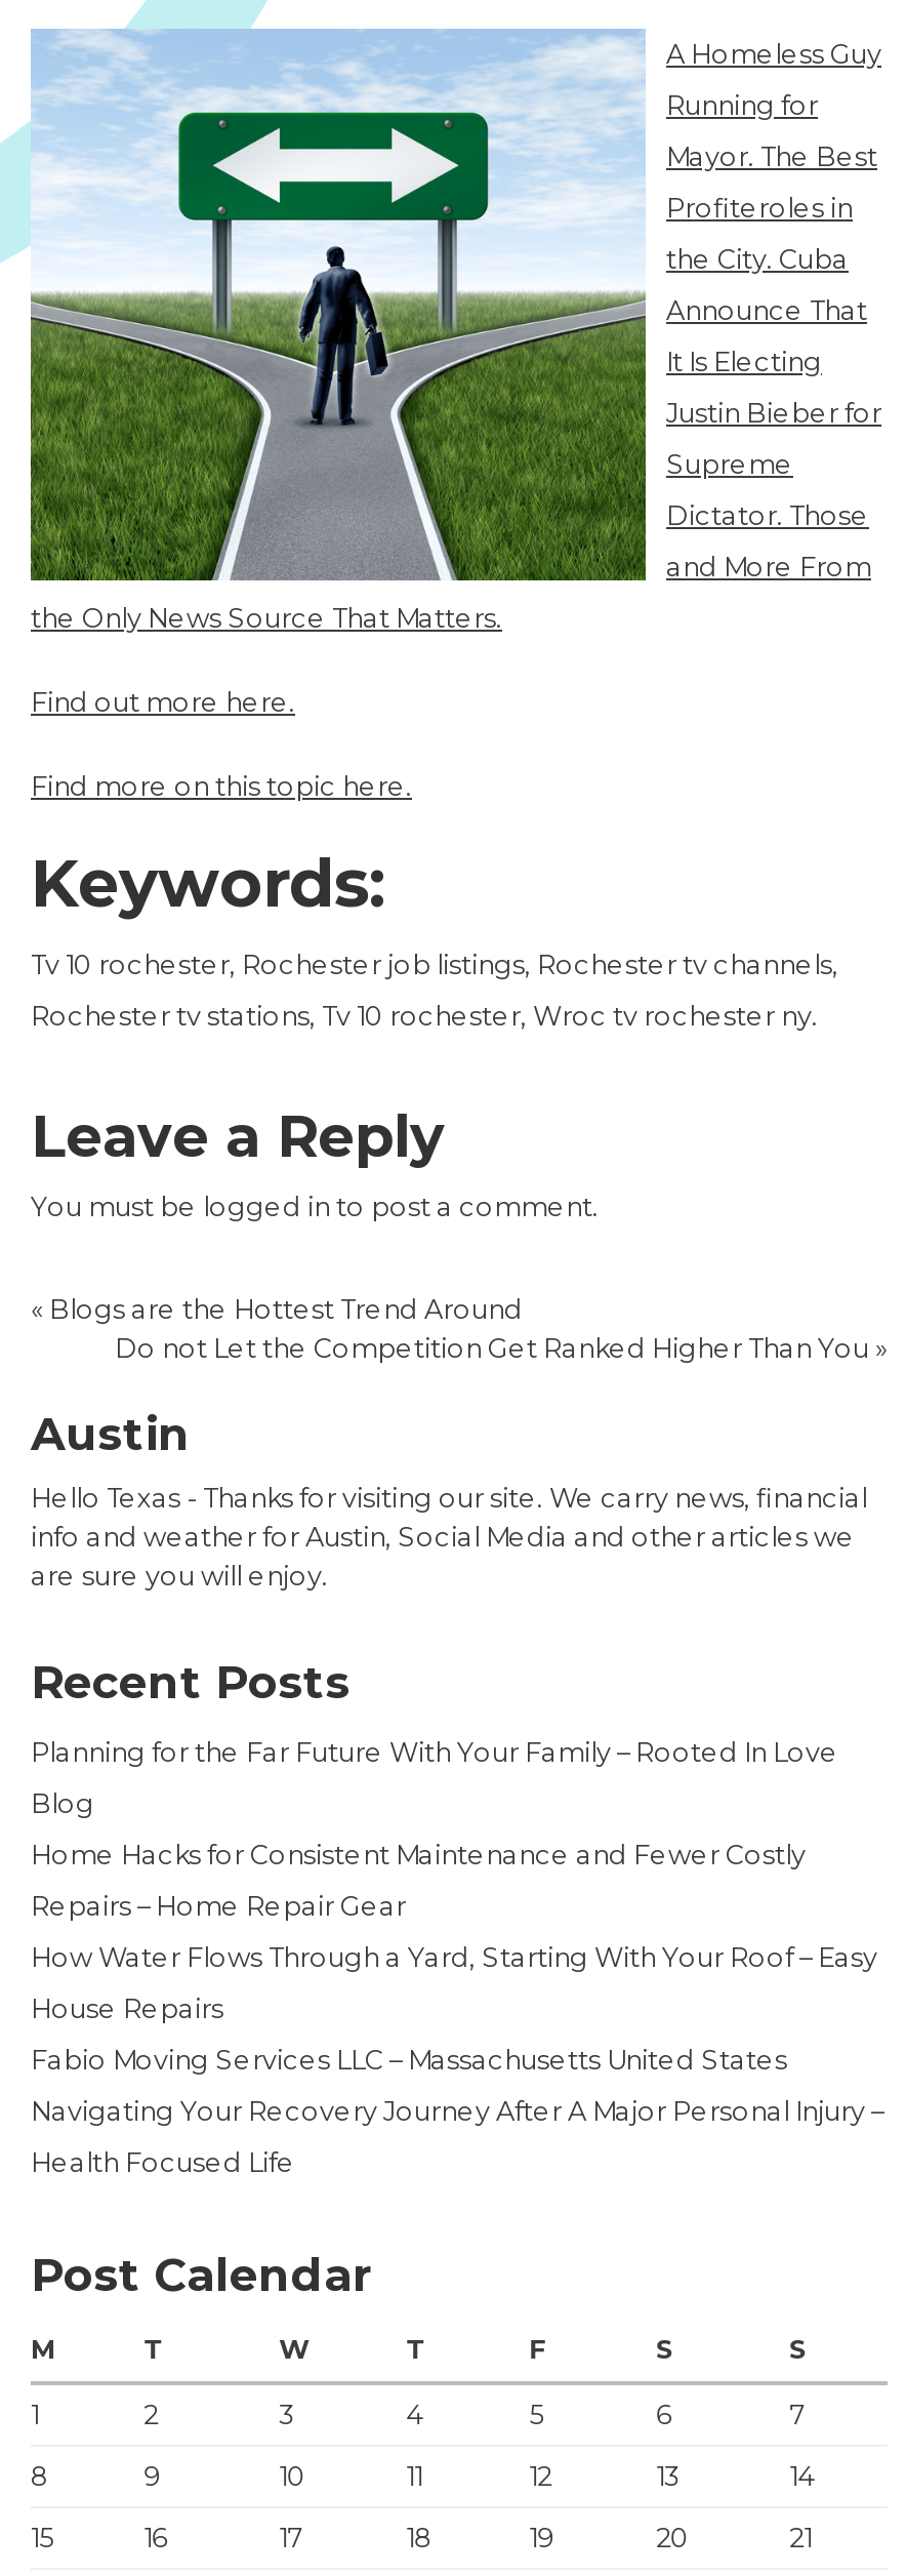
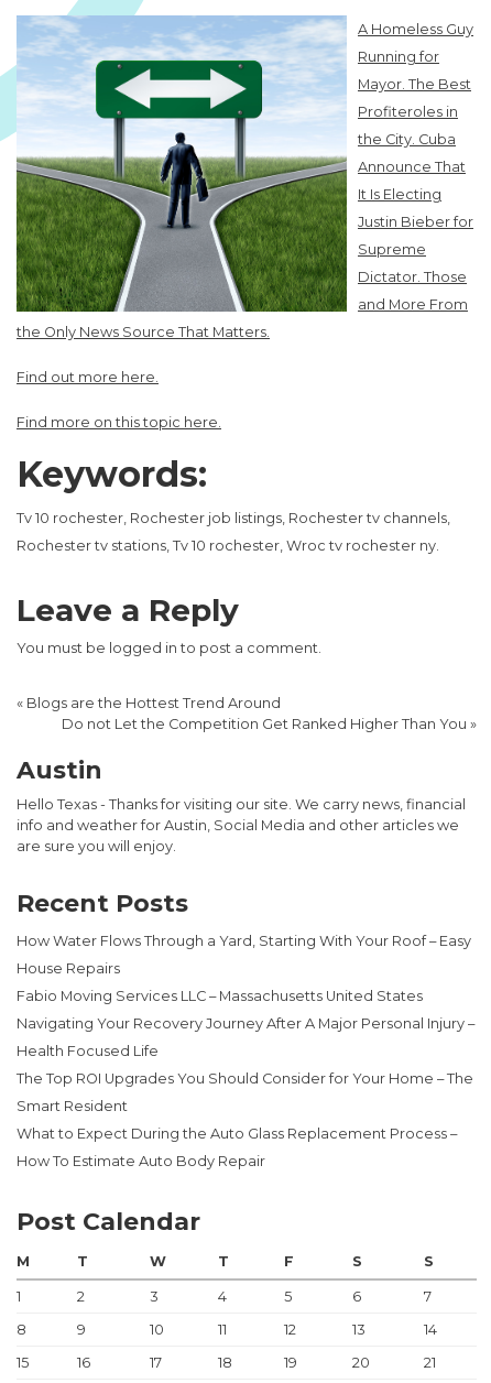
[31,1737,838,1922] Planning for the Far Future With Your Family – Rooted In Love | Blog | Home Hacks for Consistent Maintenance and Fewer Costly | Repairs – Home Repair Gear -> none
moved [31,1942,883,2178] -> [17,933,474,1059]: How Water Flows Through a Yard, Starting With Your Roof – Easy | House Repairs | Fabio Moving Services LLC – Massachusetts United States | Navigating Your Recovery Journey After A Major Personal Injury – | Health Focused Life
none -> [17,1070,473,1169] The Top ROI Upgrades You Should Consider for Your Home – The | Smart Resident | What to Expect During the Auto Glass Replacement Process – | How To Estimate Auto Body Repair

